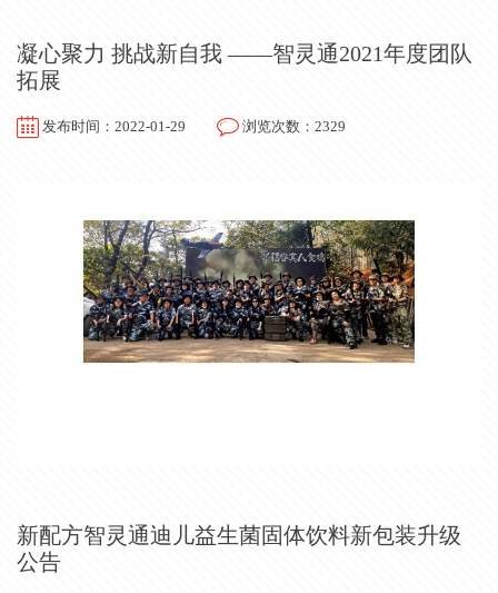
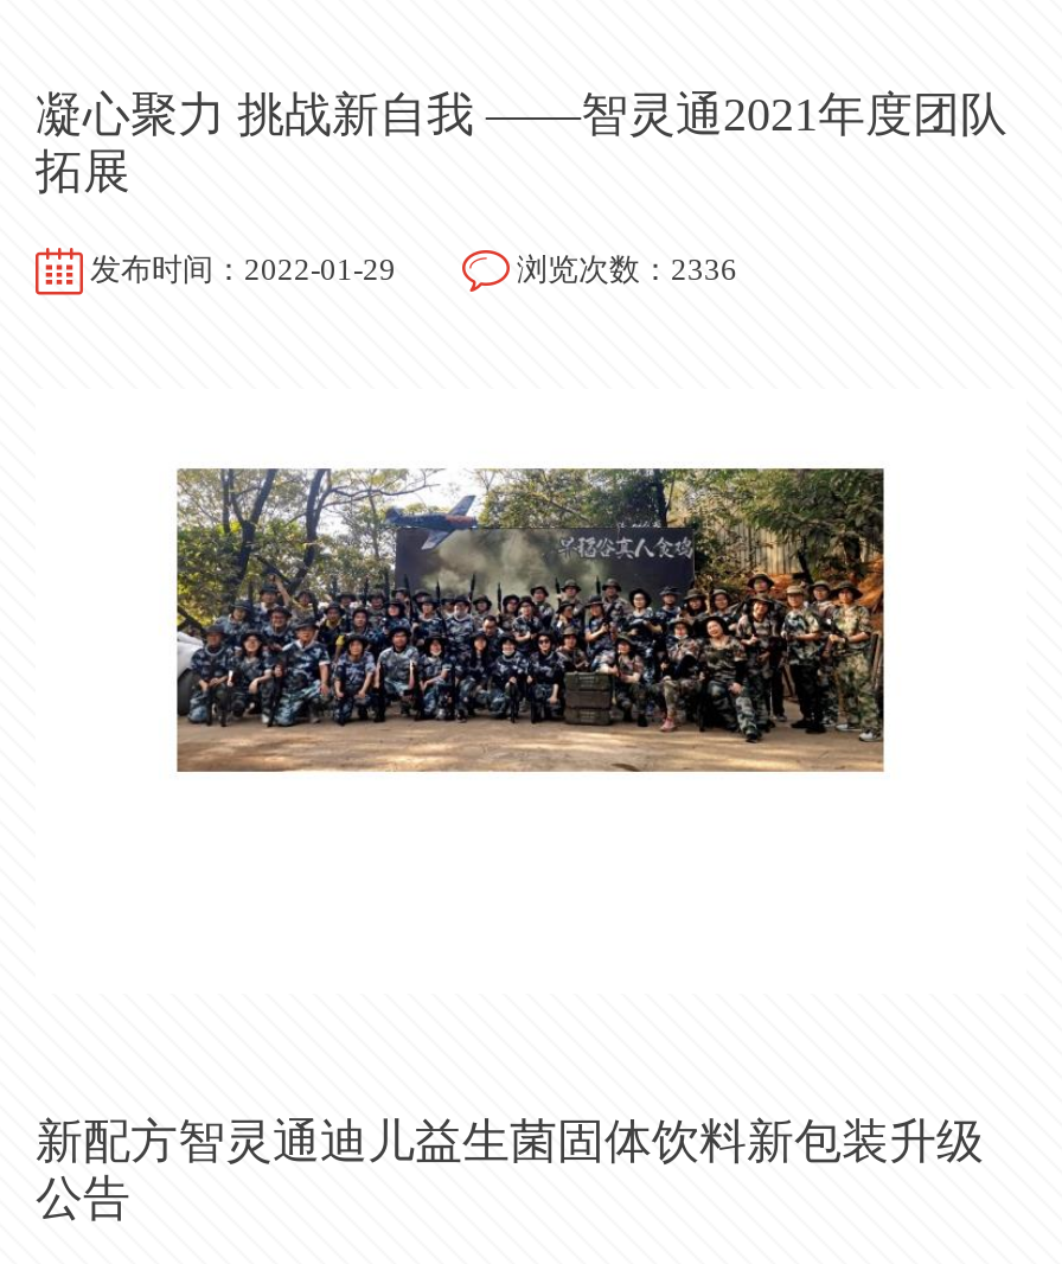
[242,118,346,135] 浏览次数：2329 -> [517,251,737,287] 浏览次数：2336

